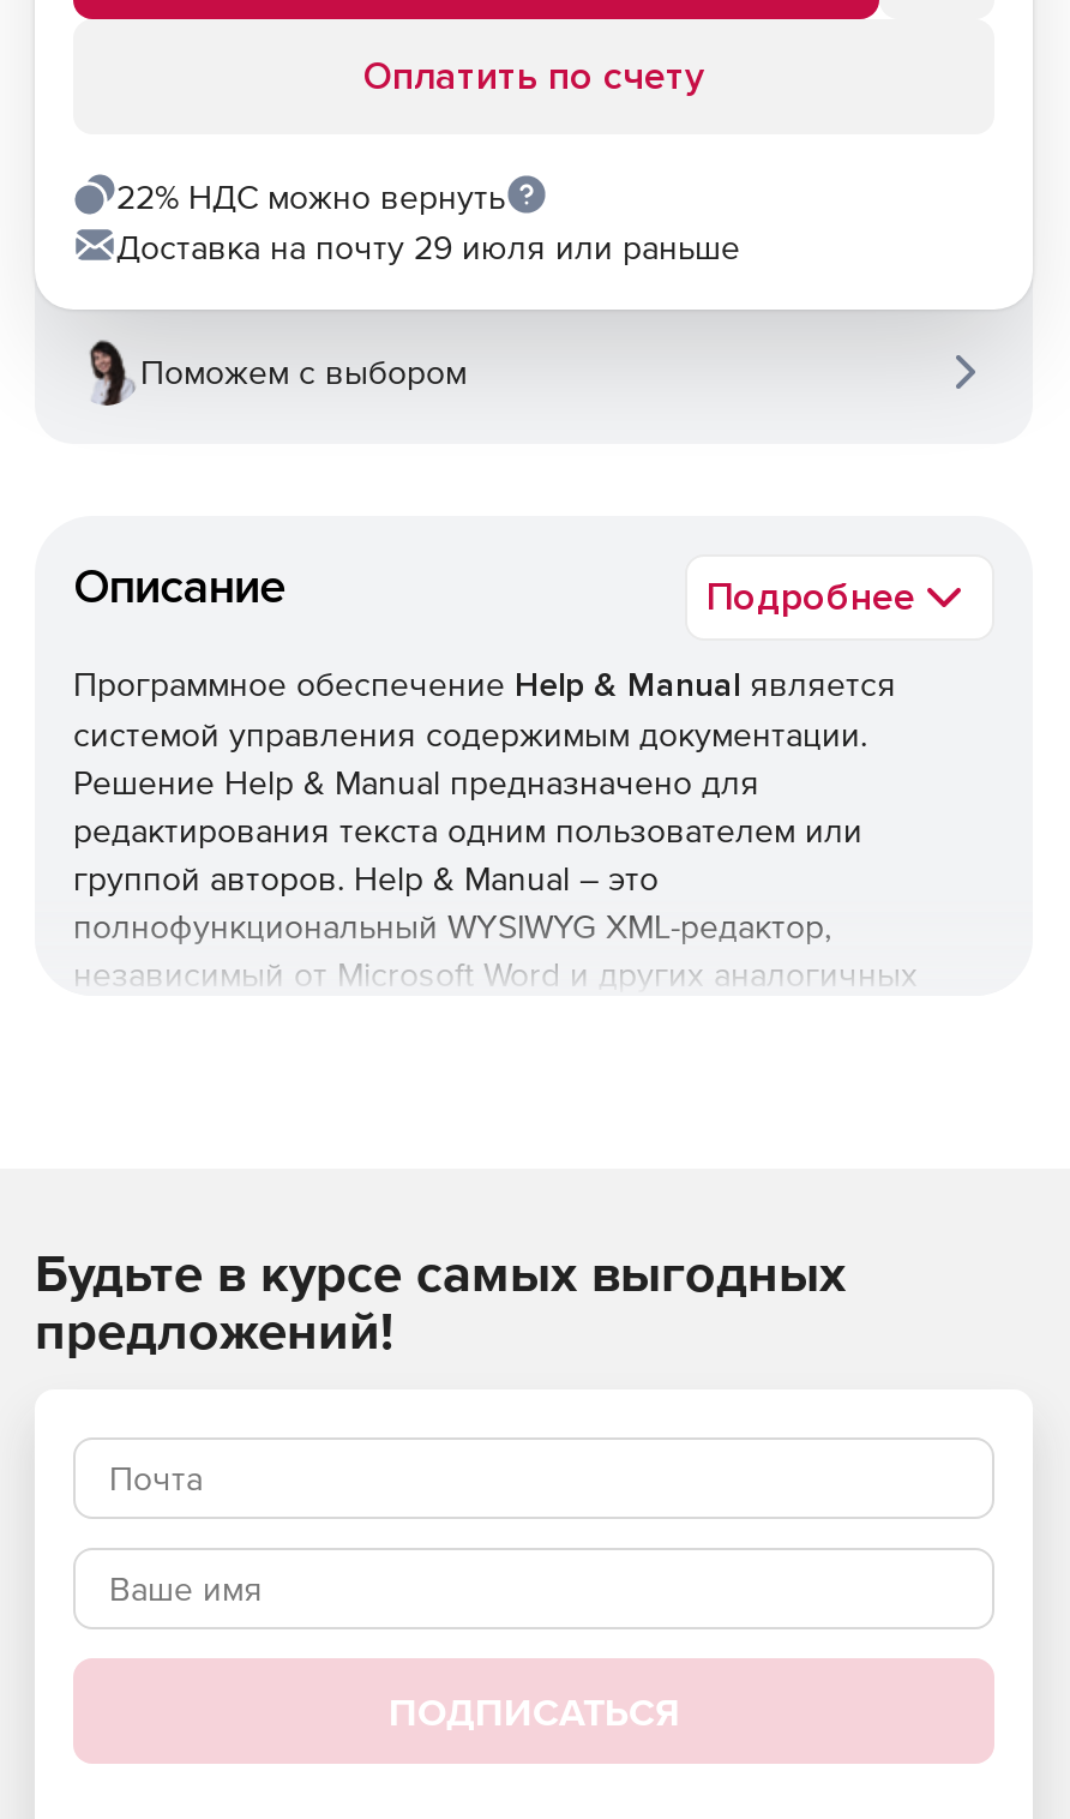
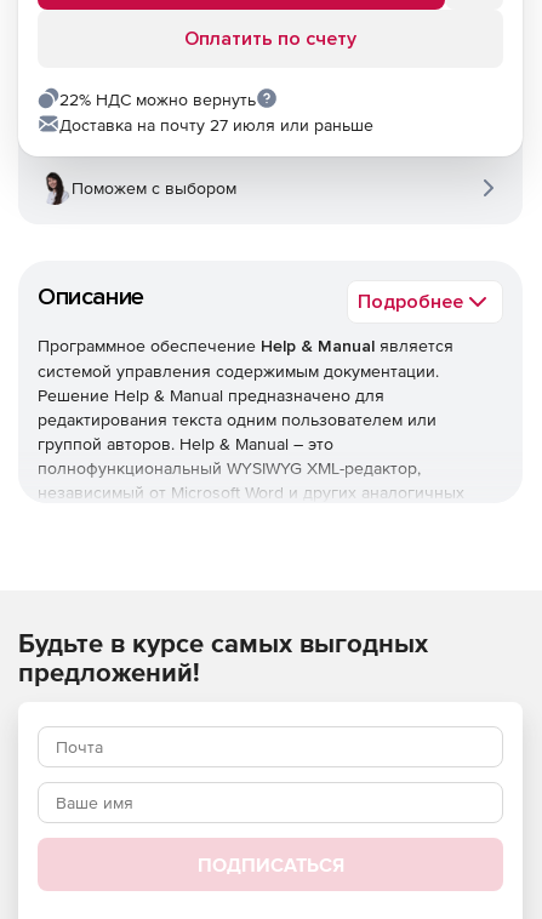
[116,228,740,266] Доставка на почту 29 июля или раньше -> [59,115,373,135] Доставка на почту 27 июля или раньше

